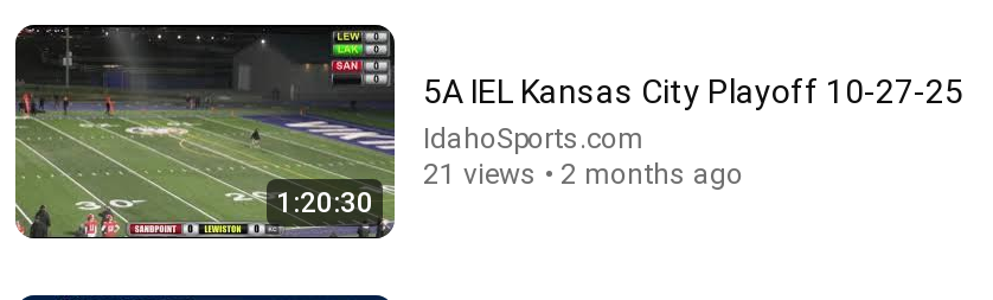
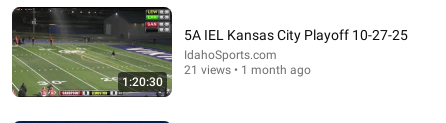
[423,157,743,190] 21 views • 2 months ago -> [184,62,311,76] 21 views • 1 month ago

